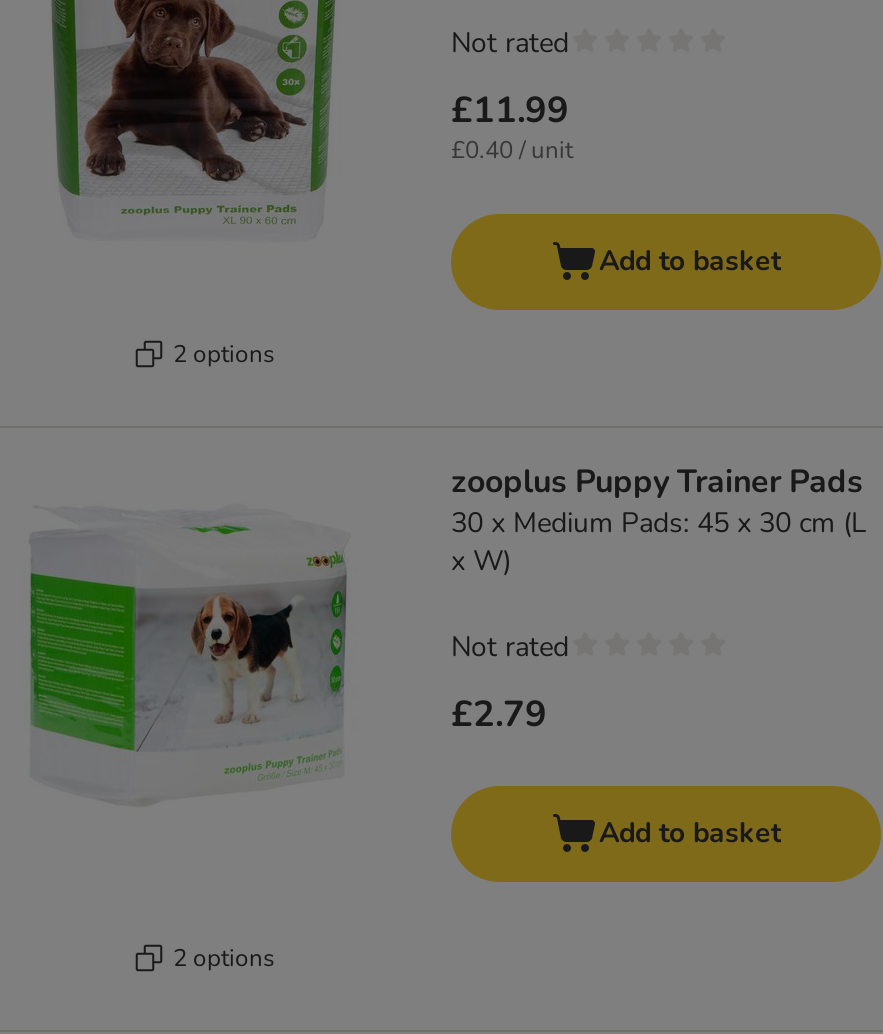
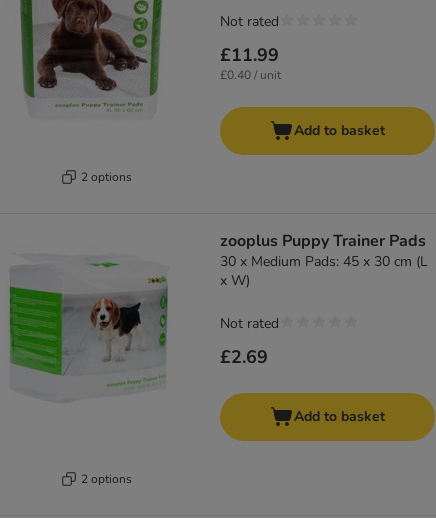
[451,690,547,738] £2.79 -> [220,345,268,369] £2.69

